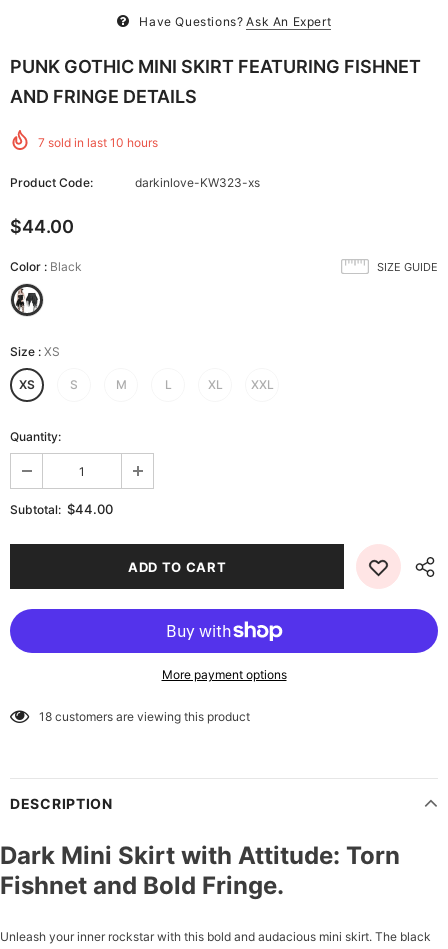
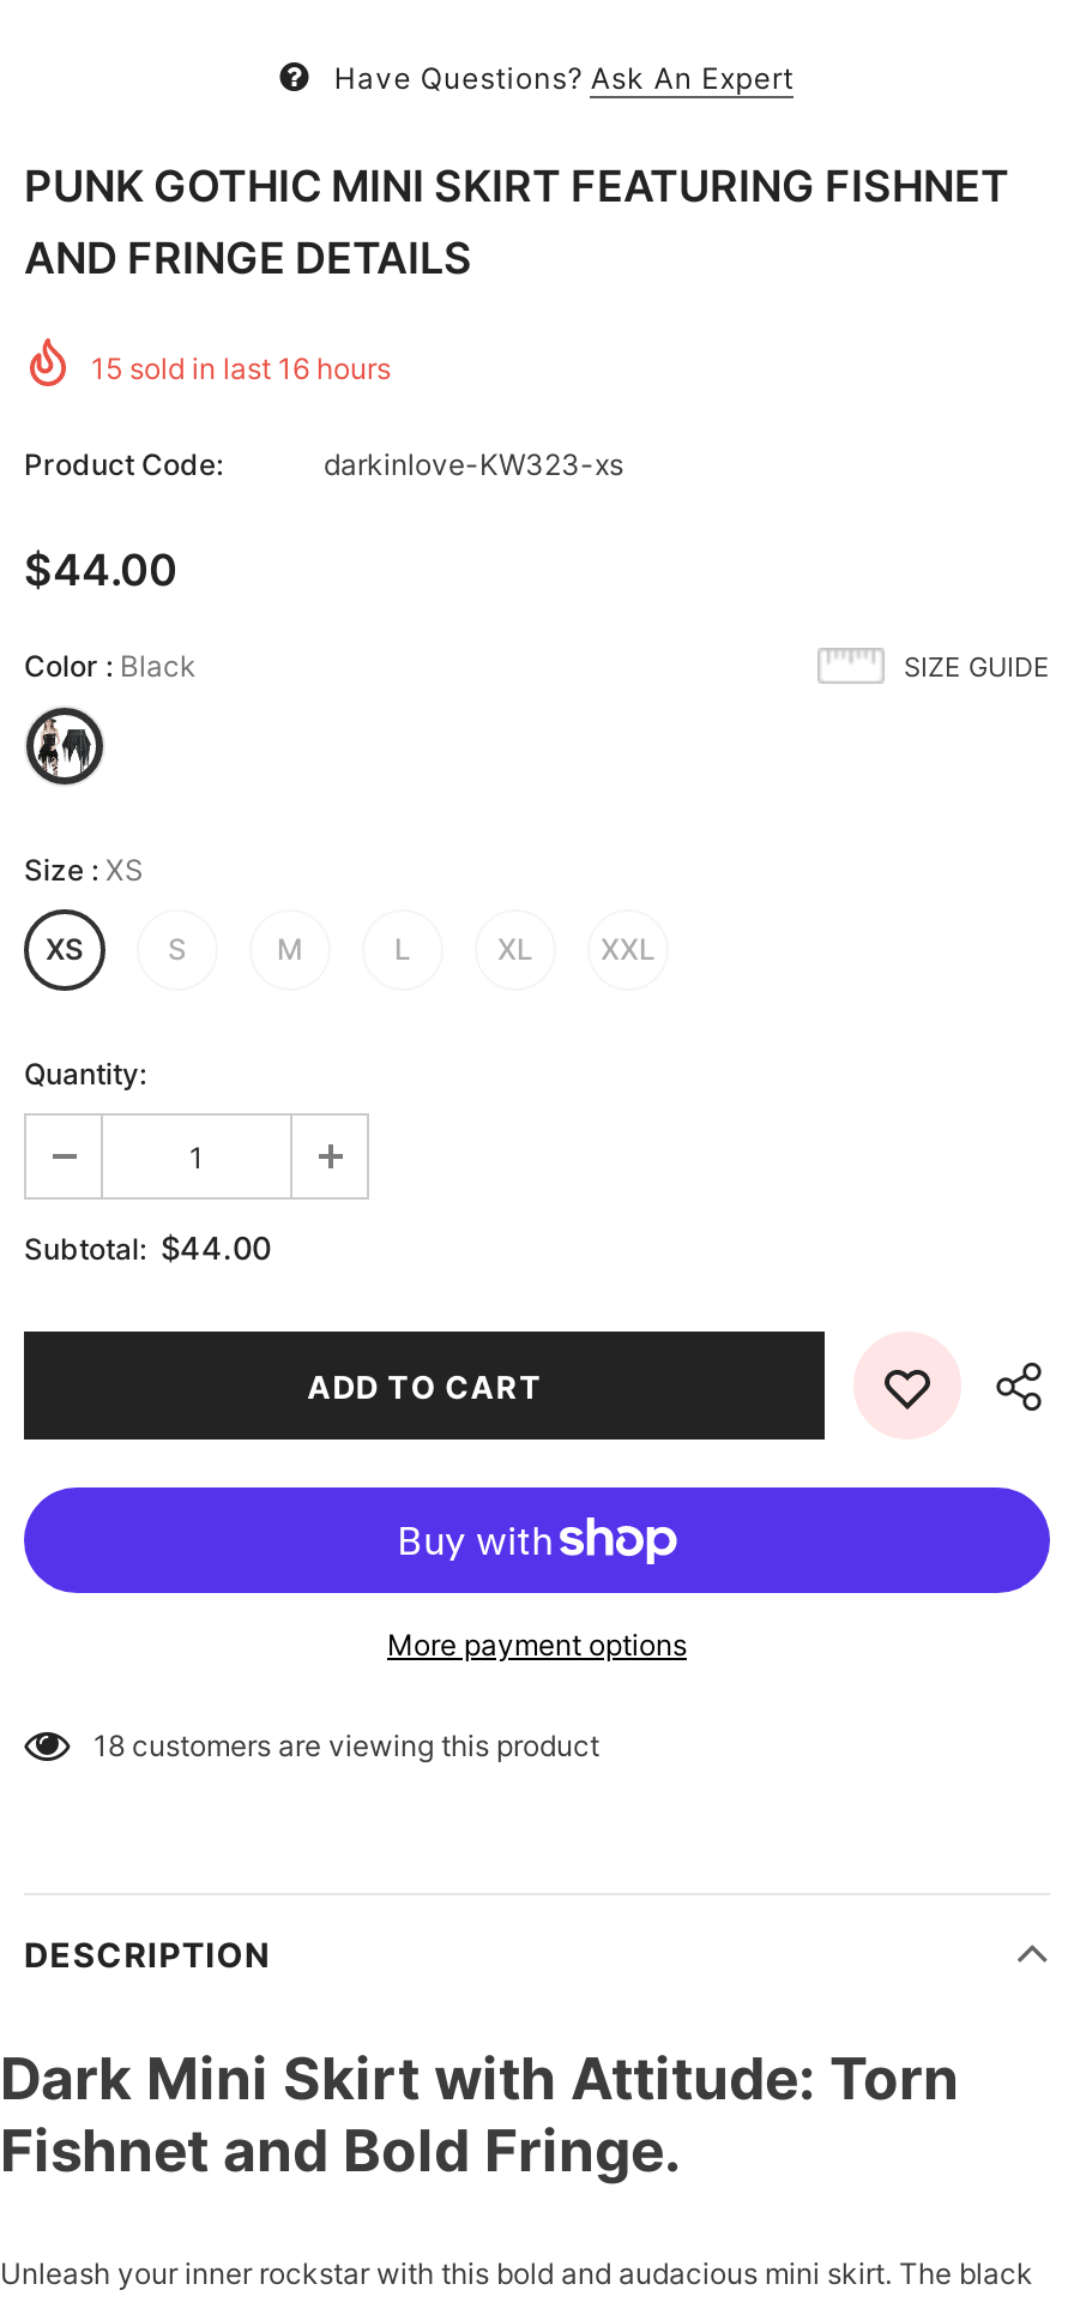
[38,135,158,150] 7 sold in last 10 hours -> [91,350,391,386] 15 sold in last 16 hours

